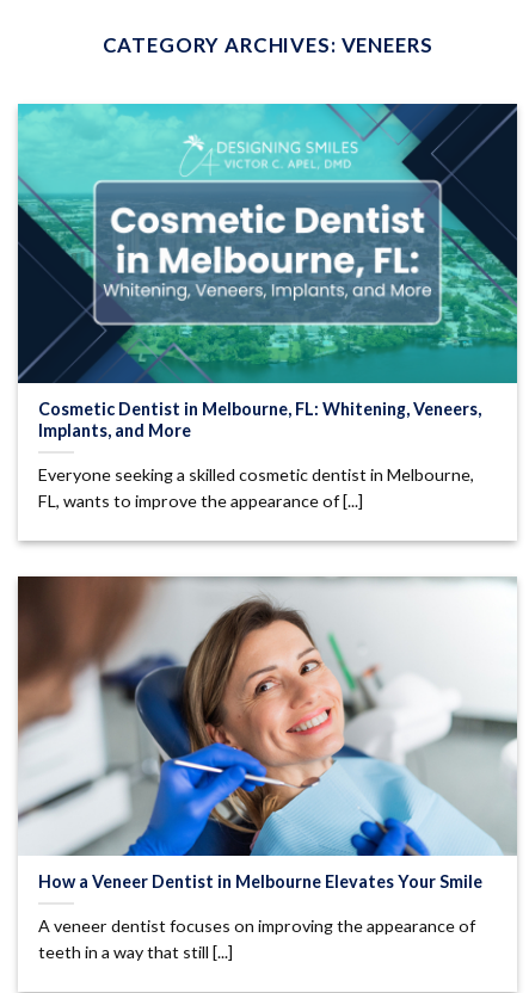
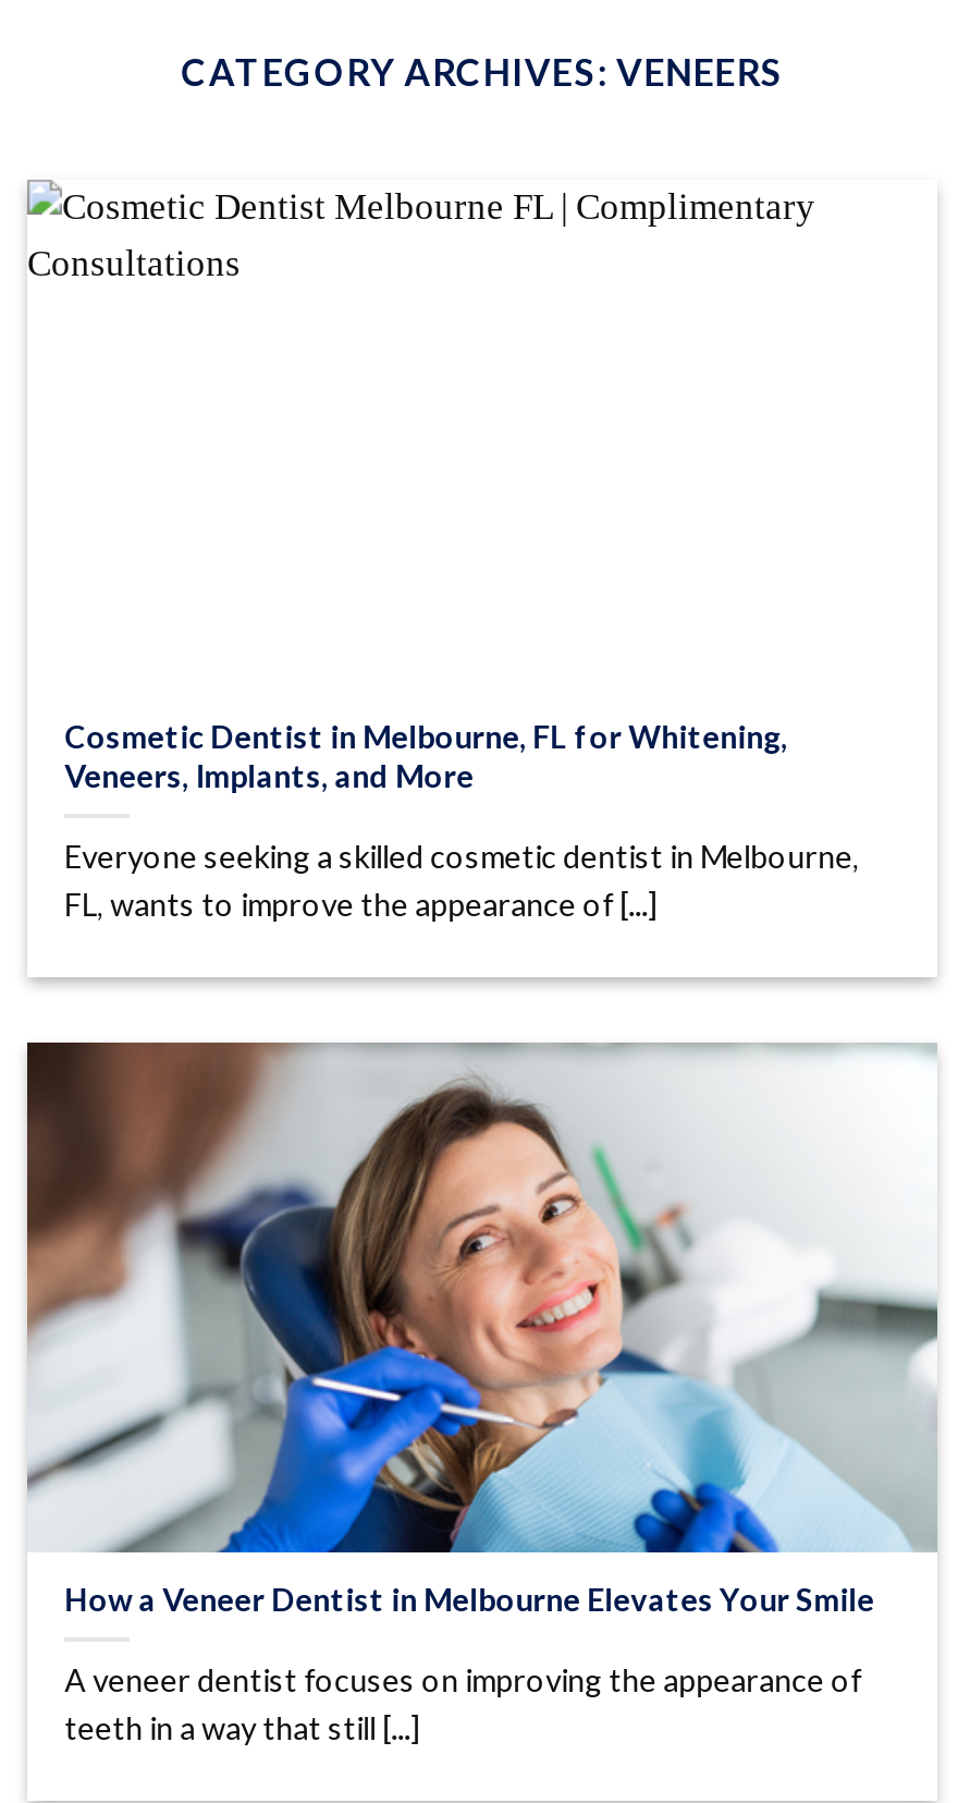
[17,103,518,384] [image] -> none
[38,398,481,440] Cosmetic Dentist in Melbourne, FL: Whitening, Veneers, | Implants, and More -> [64,717,787,793] Cosmetic Dentist in Melbourne, FL for Whitening, | Veneers, Implants, and More

